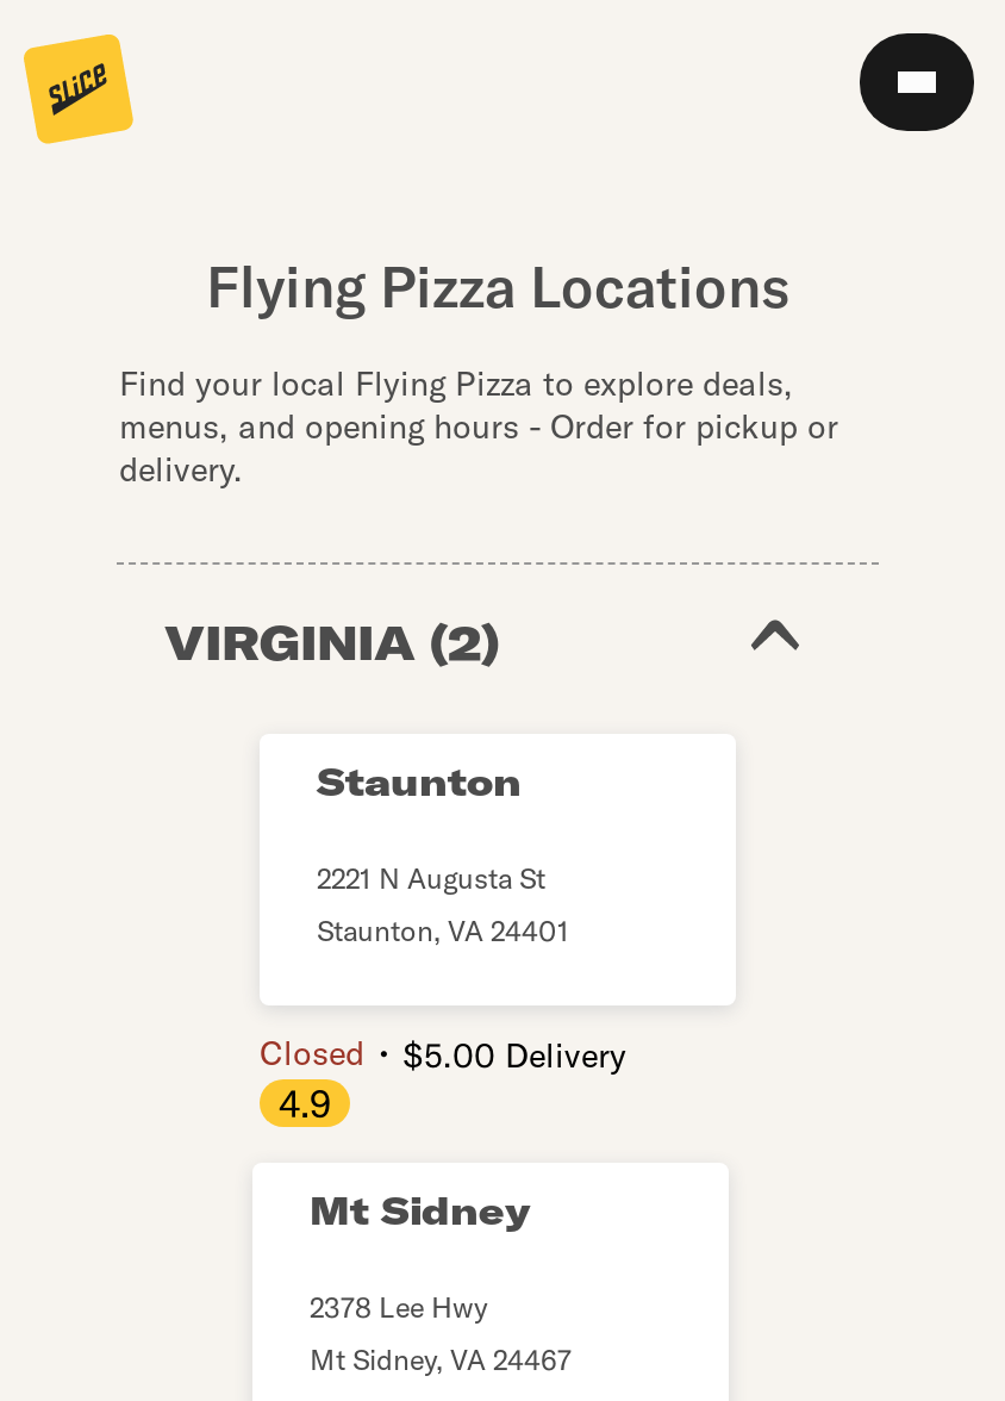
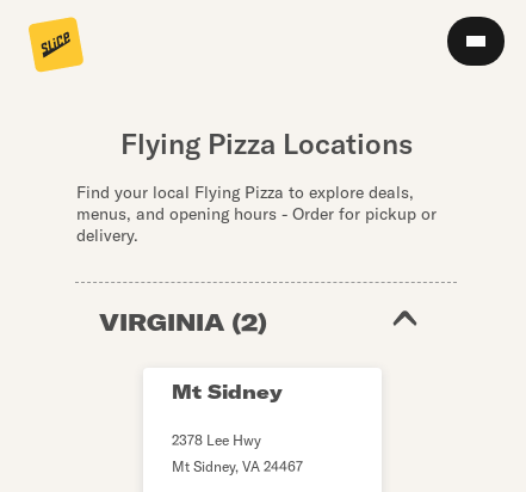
[260,758,626,1127] Staunton | 2221 N Augusta St | Staunton, VA 24401 | Closed・$5.00 Delivery | 4.9 -> none

